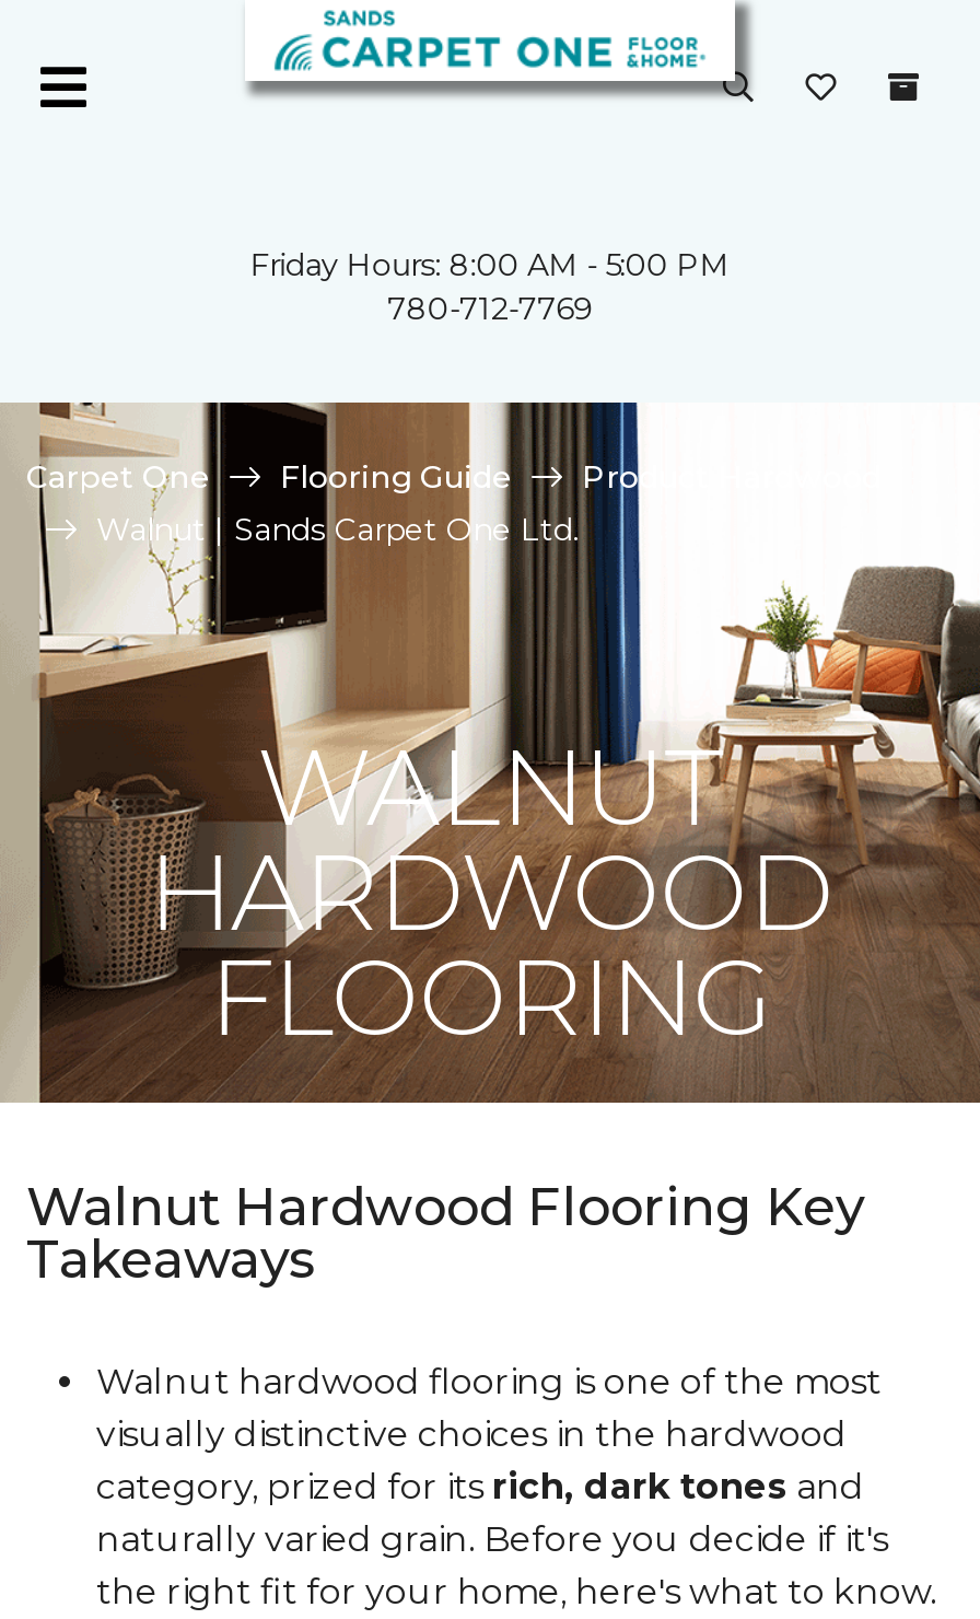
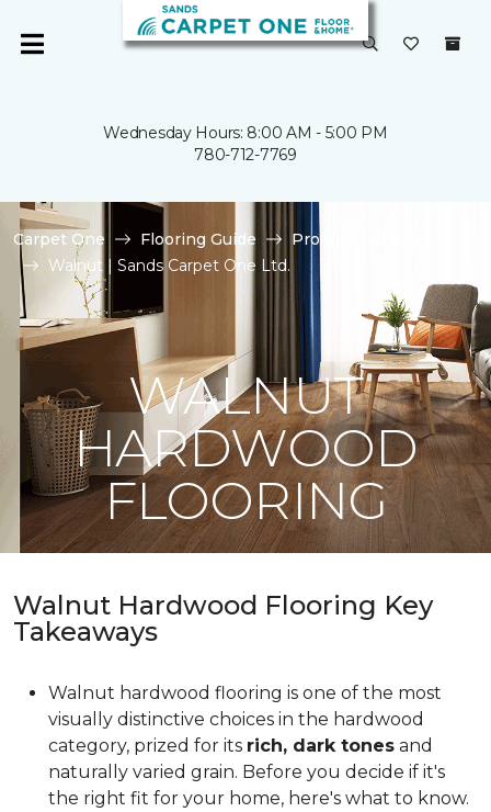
[250,245,730,284] Friday Hours: 8:00 AM - 5:00 PM -> [103,123,388,143] Wednesday Hours: 8:00 AM - 5:00 PM

